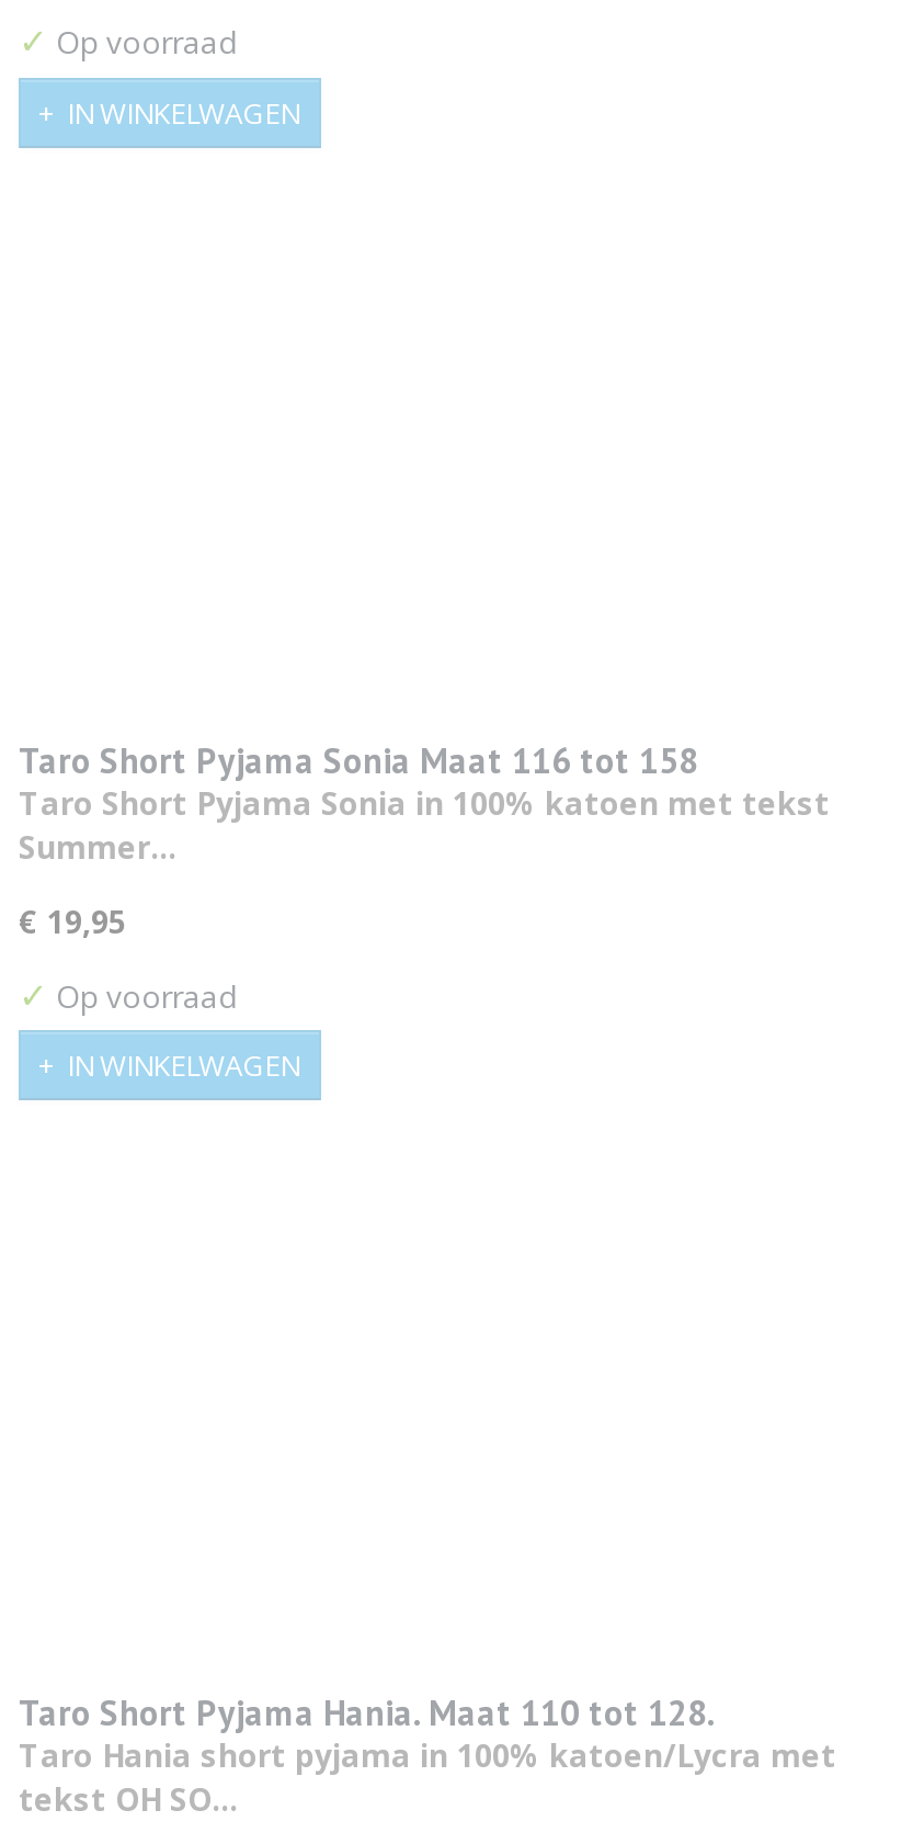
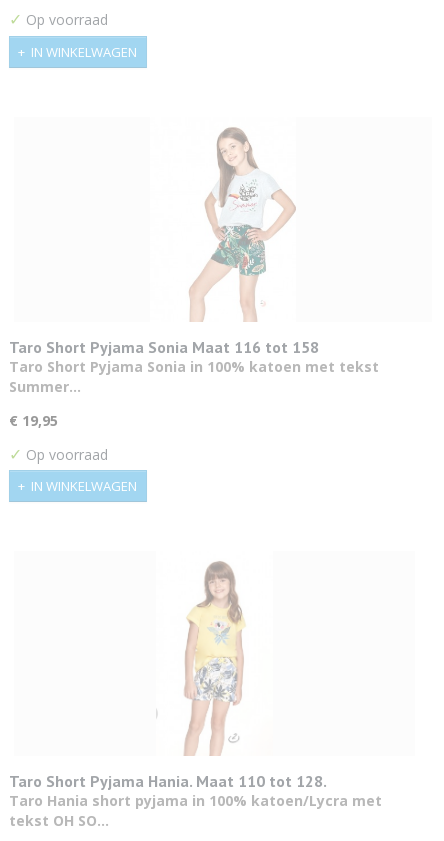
none -> [188,126,297,323] [image]
none -> [182,560,247,757] [image]

